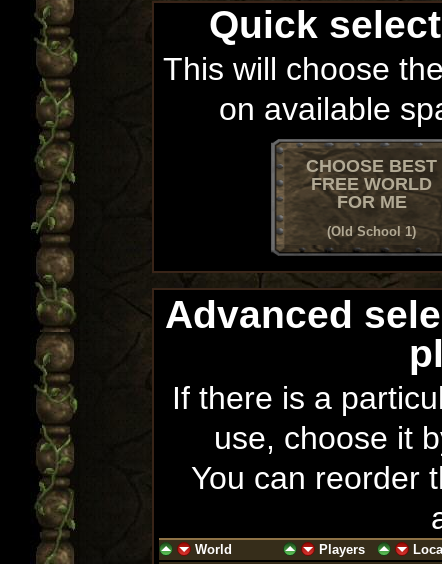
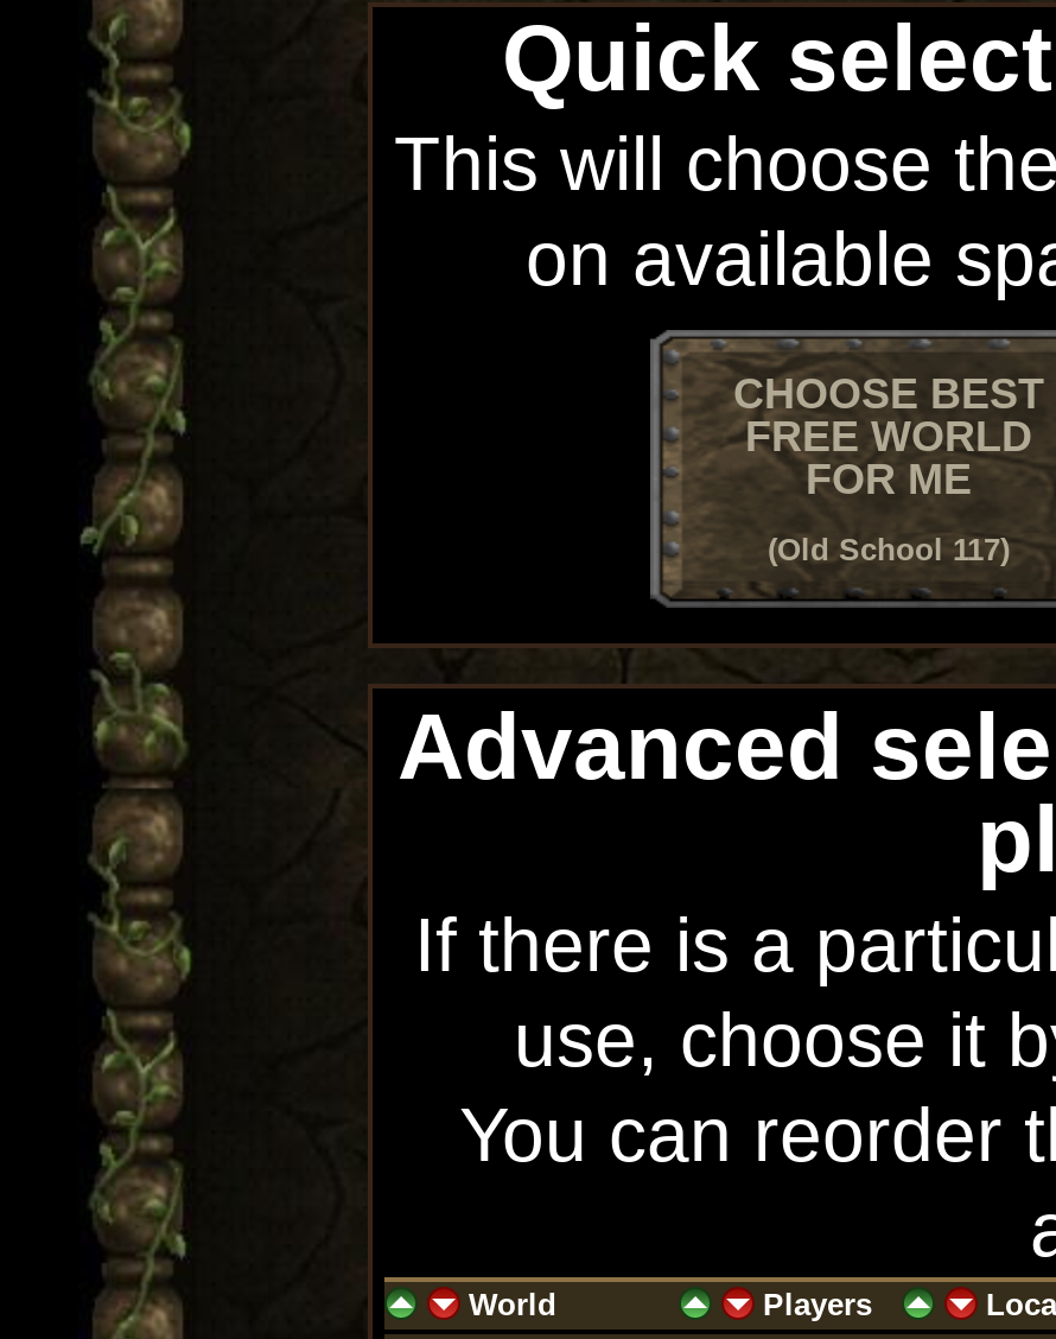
[327,224,416,239] (Old School 1) -> [768,532,1010,567] (Old School 117)

